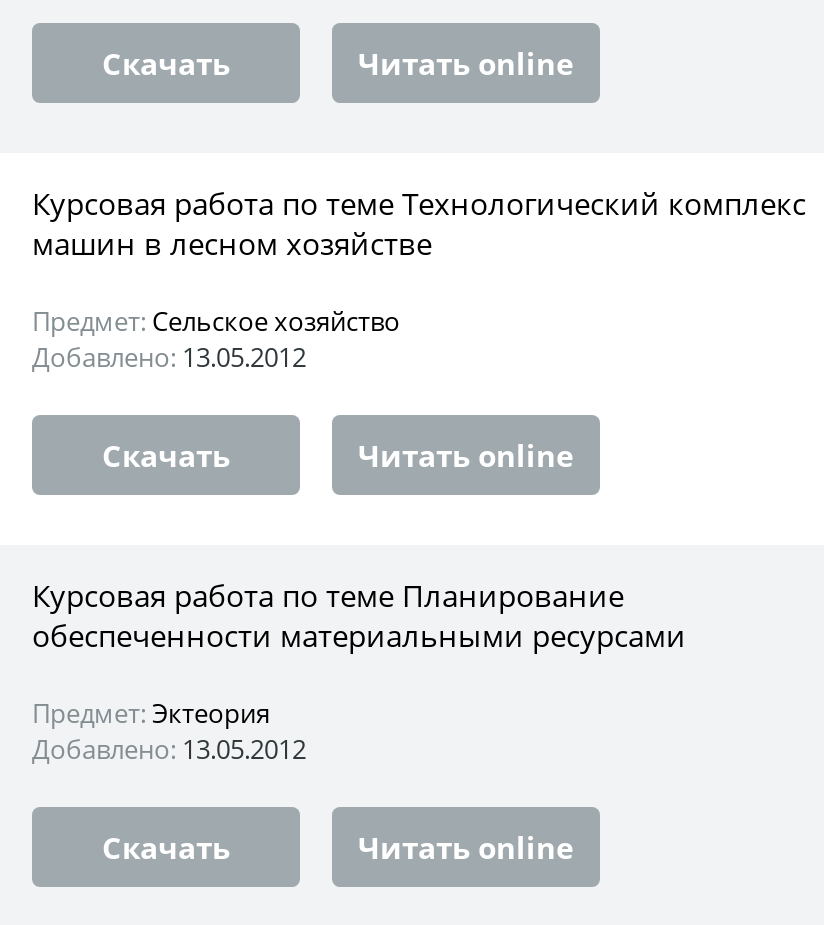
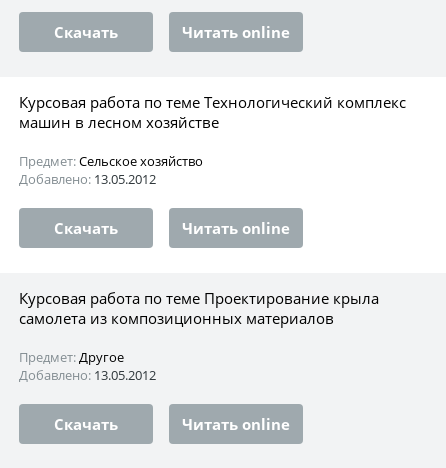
[32,574,686,654] Курсовая работа по теме Планирование | обеспеченности материальными ресурсами -> [19,288,379,328] Курсовая работа по теме Проектирование крыла | самолета из композиционных материалов
[32,694,270,730] Предмет: Эктеория -> [19,348,124,366] Предмет: Другое

